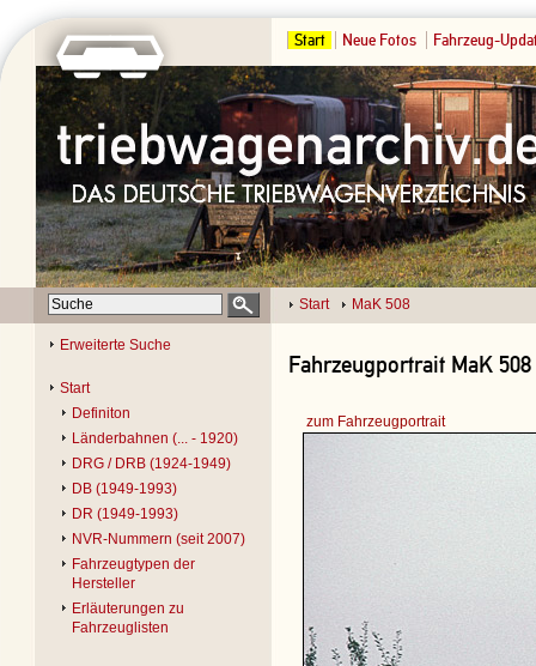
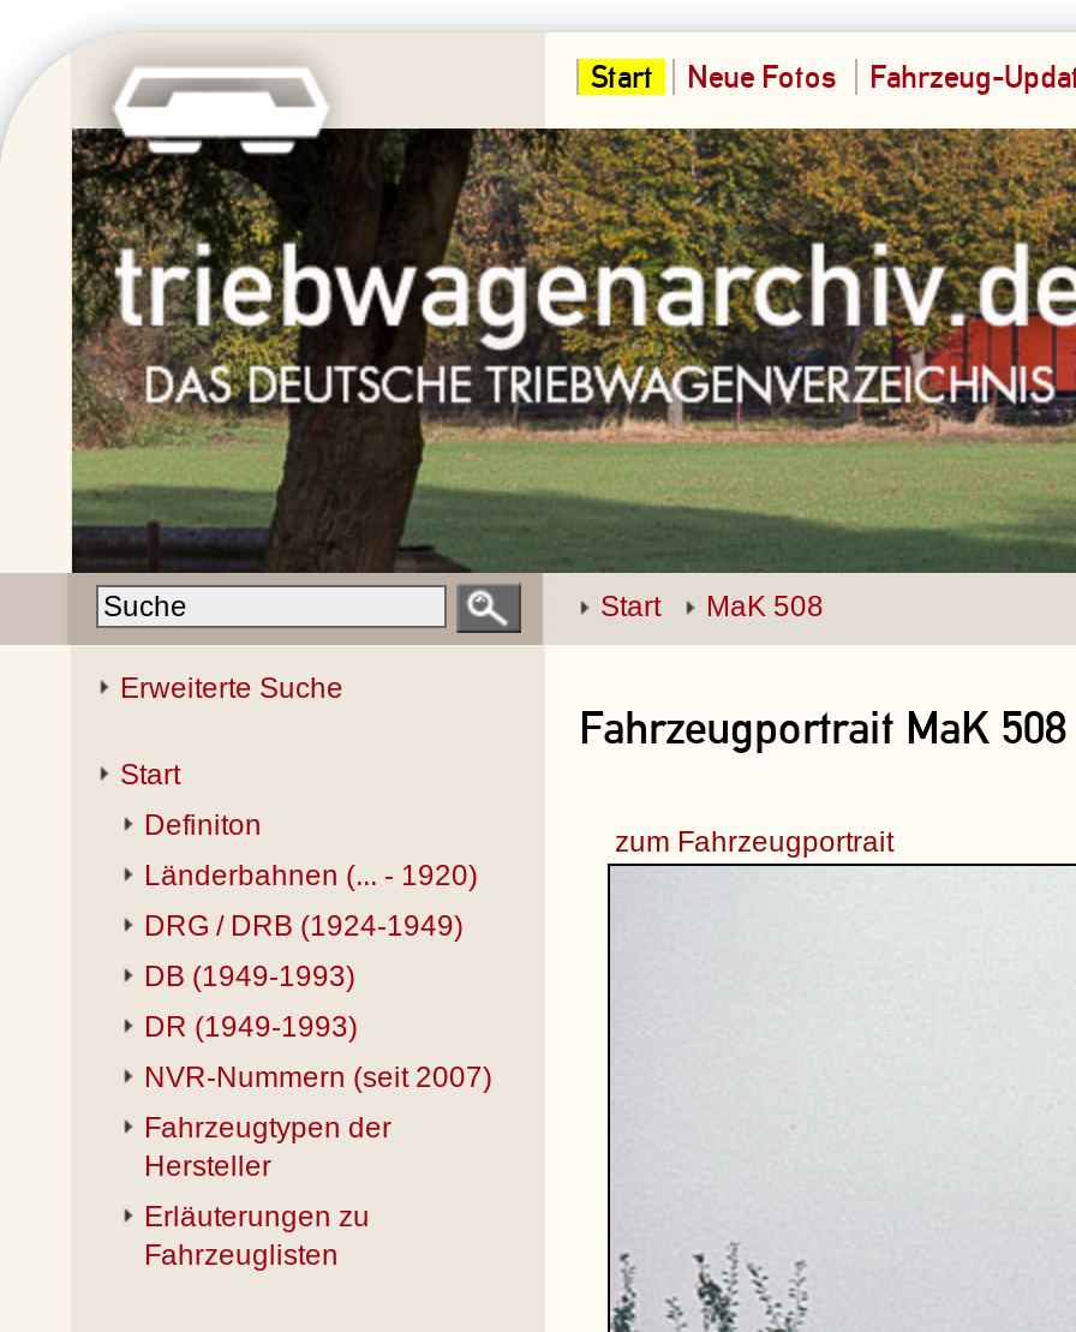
[35,65,532,289] [image] -> [70,126,1069,575] [image]

